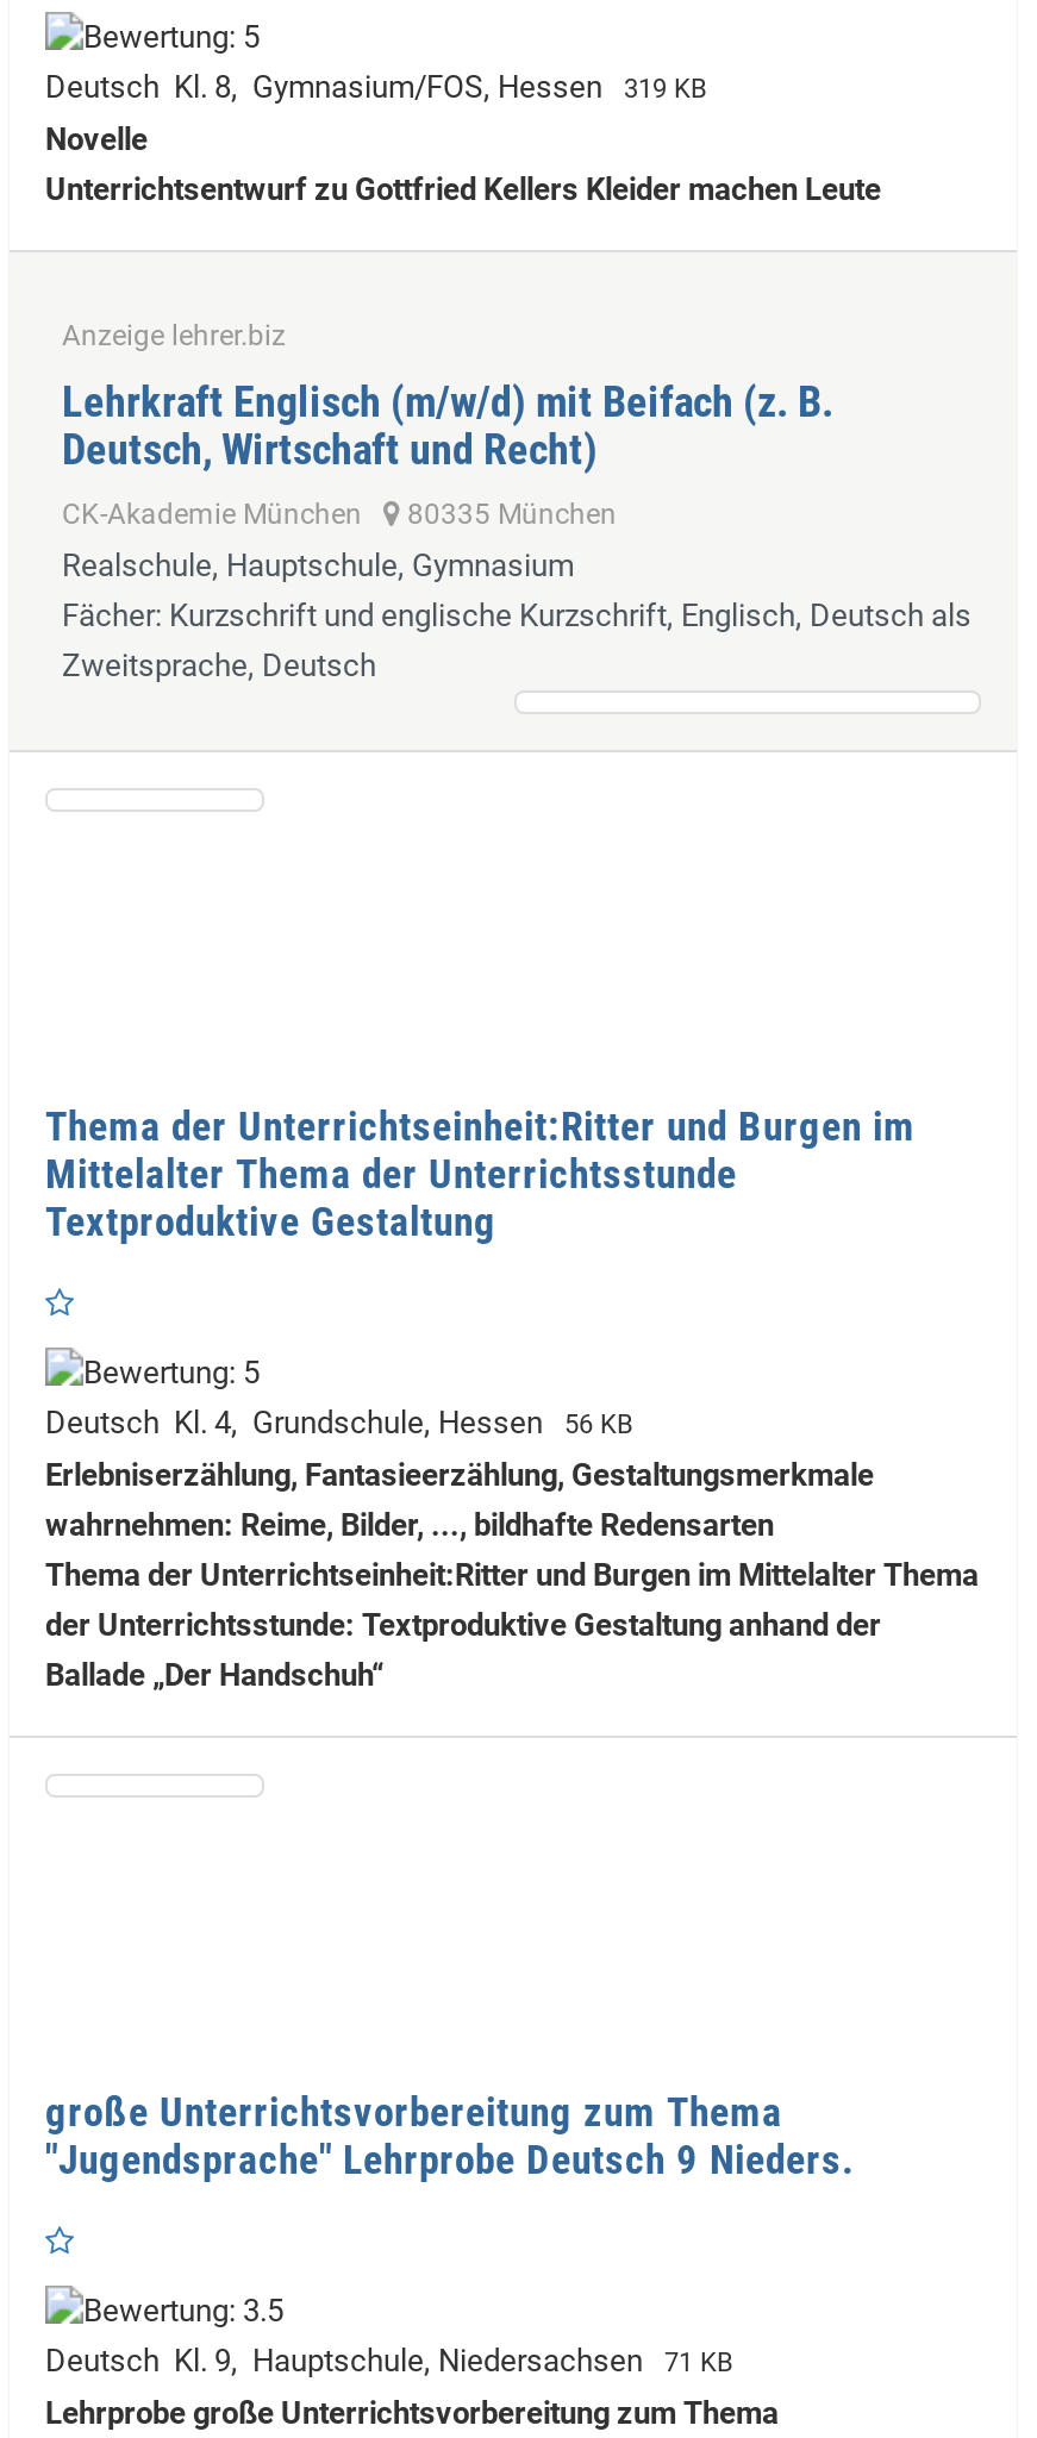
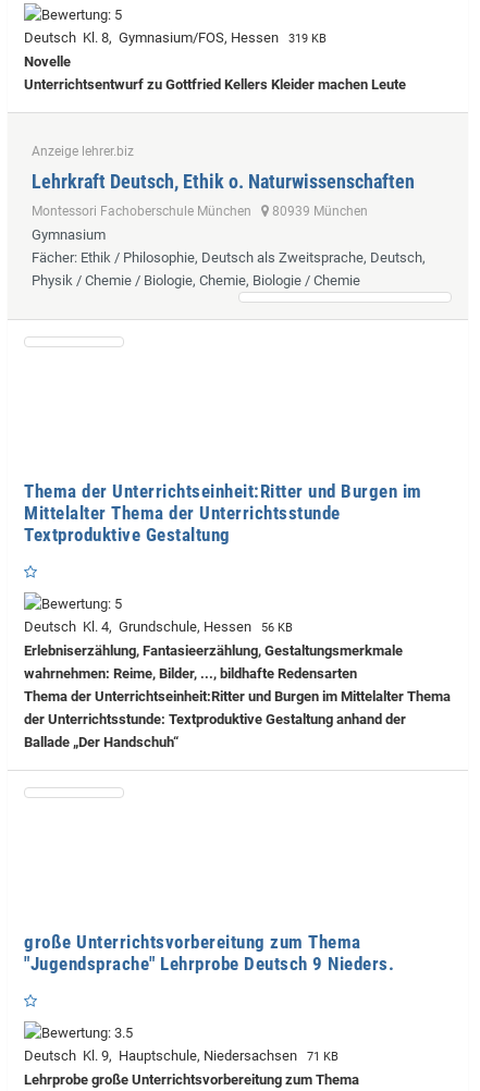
[62,376,833,474] Lehrkraft Englisch (m/w/d) mit Beifach (z. B. | Deutsch, Wirtschaft und Recht) -> [32,170,415,193] Lehrkraft Deutsch, Ethik o. Naturwissenschaften
[62,497,617,531] CK-Akademie München 80335 München -> [32,204,368,219] Montessori Fachoberschule München 80939 München
[62,547,972,683] Realschule, Hauptschule, Gymnasium | Fächer: Kurzschrift und englische Kurzschrift, Englisch, Deutsch als | Zweitsprache, Deutsch -> [32,226,426,288] Gymnasium | Fächer: Ethik / Philosophie, Deutsch als Zweitsprache, Deutsch, | Physik / Chemie / Biologie, Chemie, Biologie / Chemie

